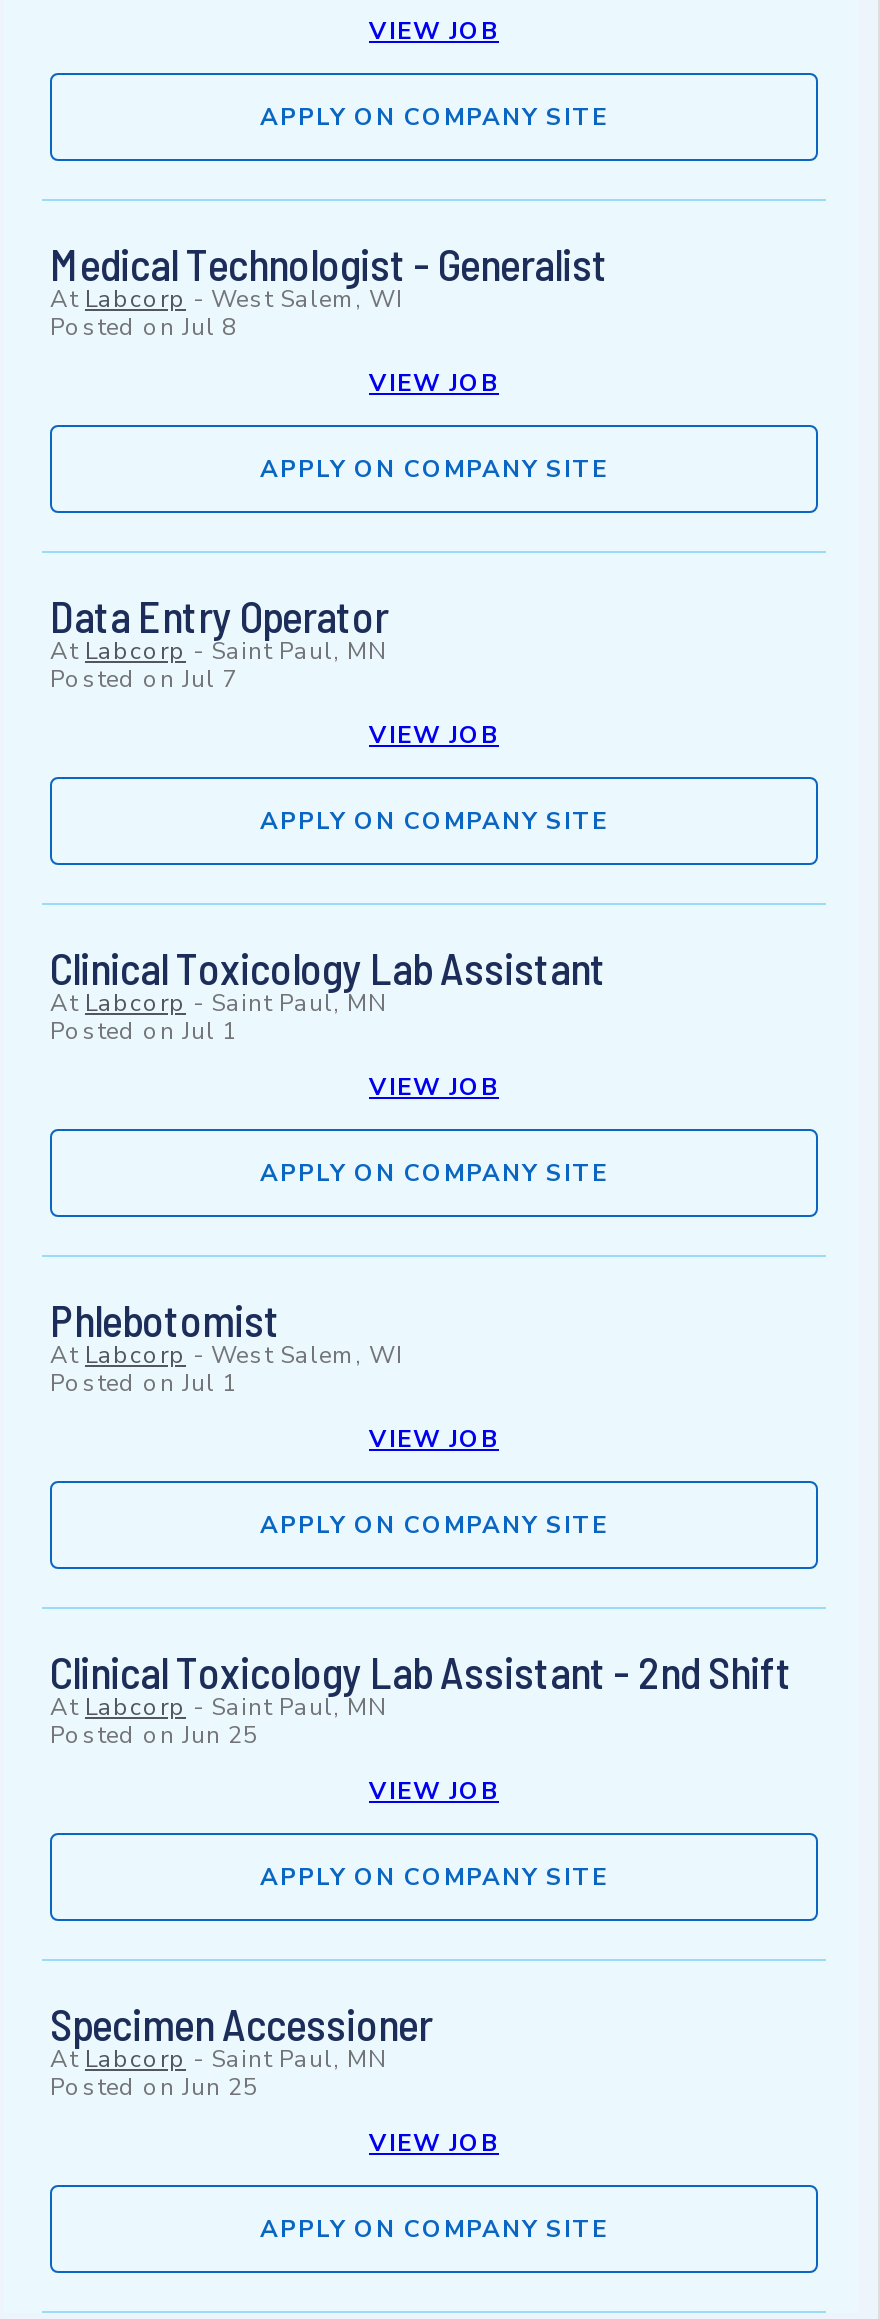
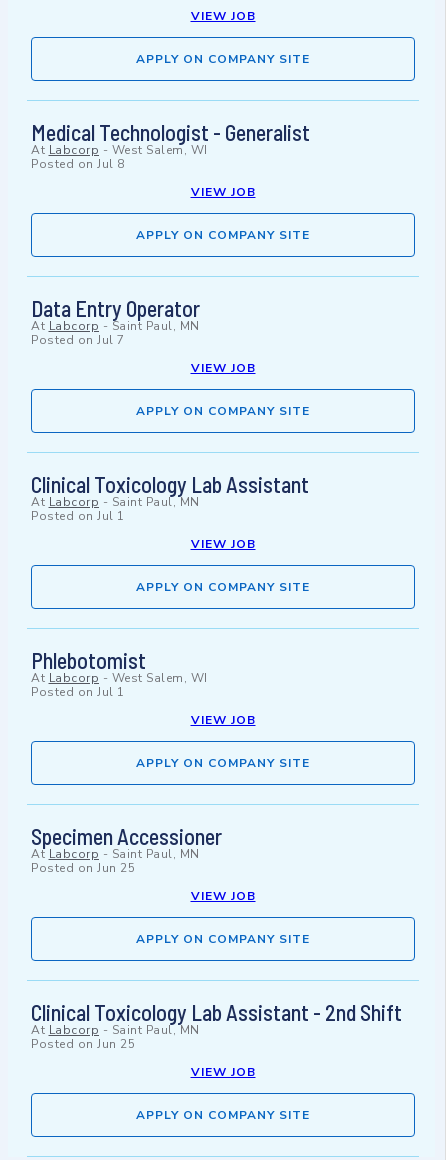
moved [50,1646,792,1698] -> [31,999,402,1025]: Clinical Toxicology Lab Assistant - 2nd Shift
moved [50,1998,432,2050] -> [31,823,222,849]: Specimen Accessioner

